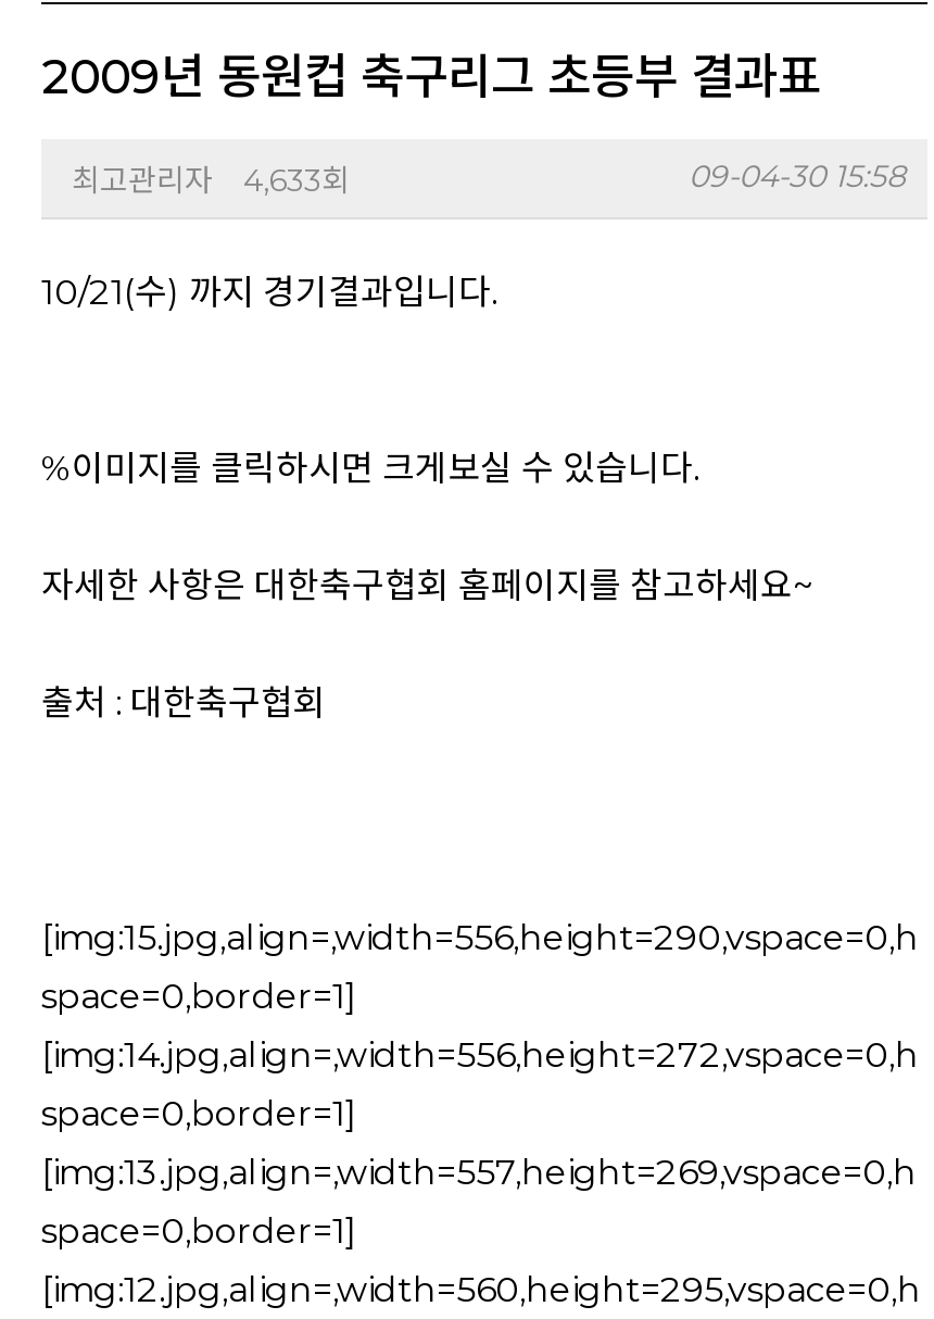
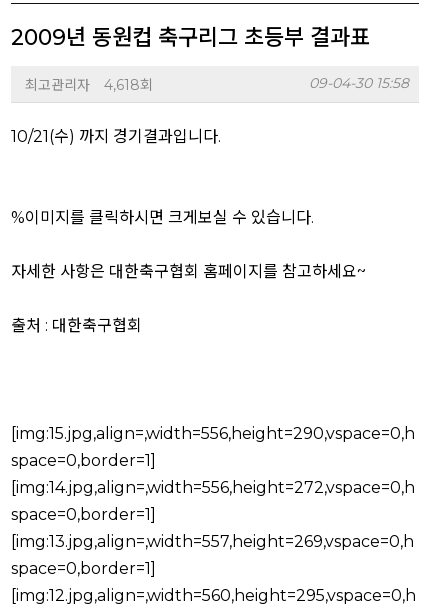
[72,161,350,200] 최고관리자 4,633회 -> [25,76,153,94] 최고관리자 4,618회

